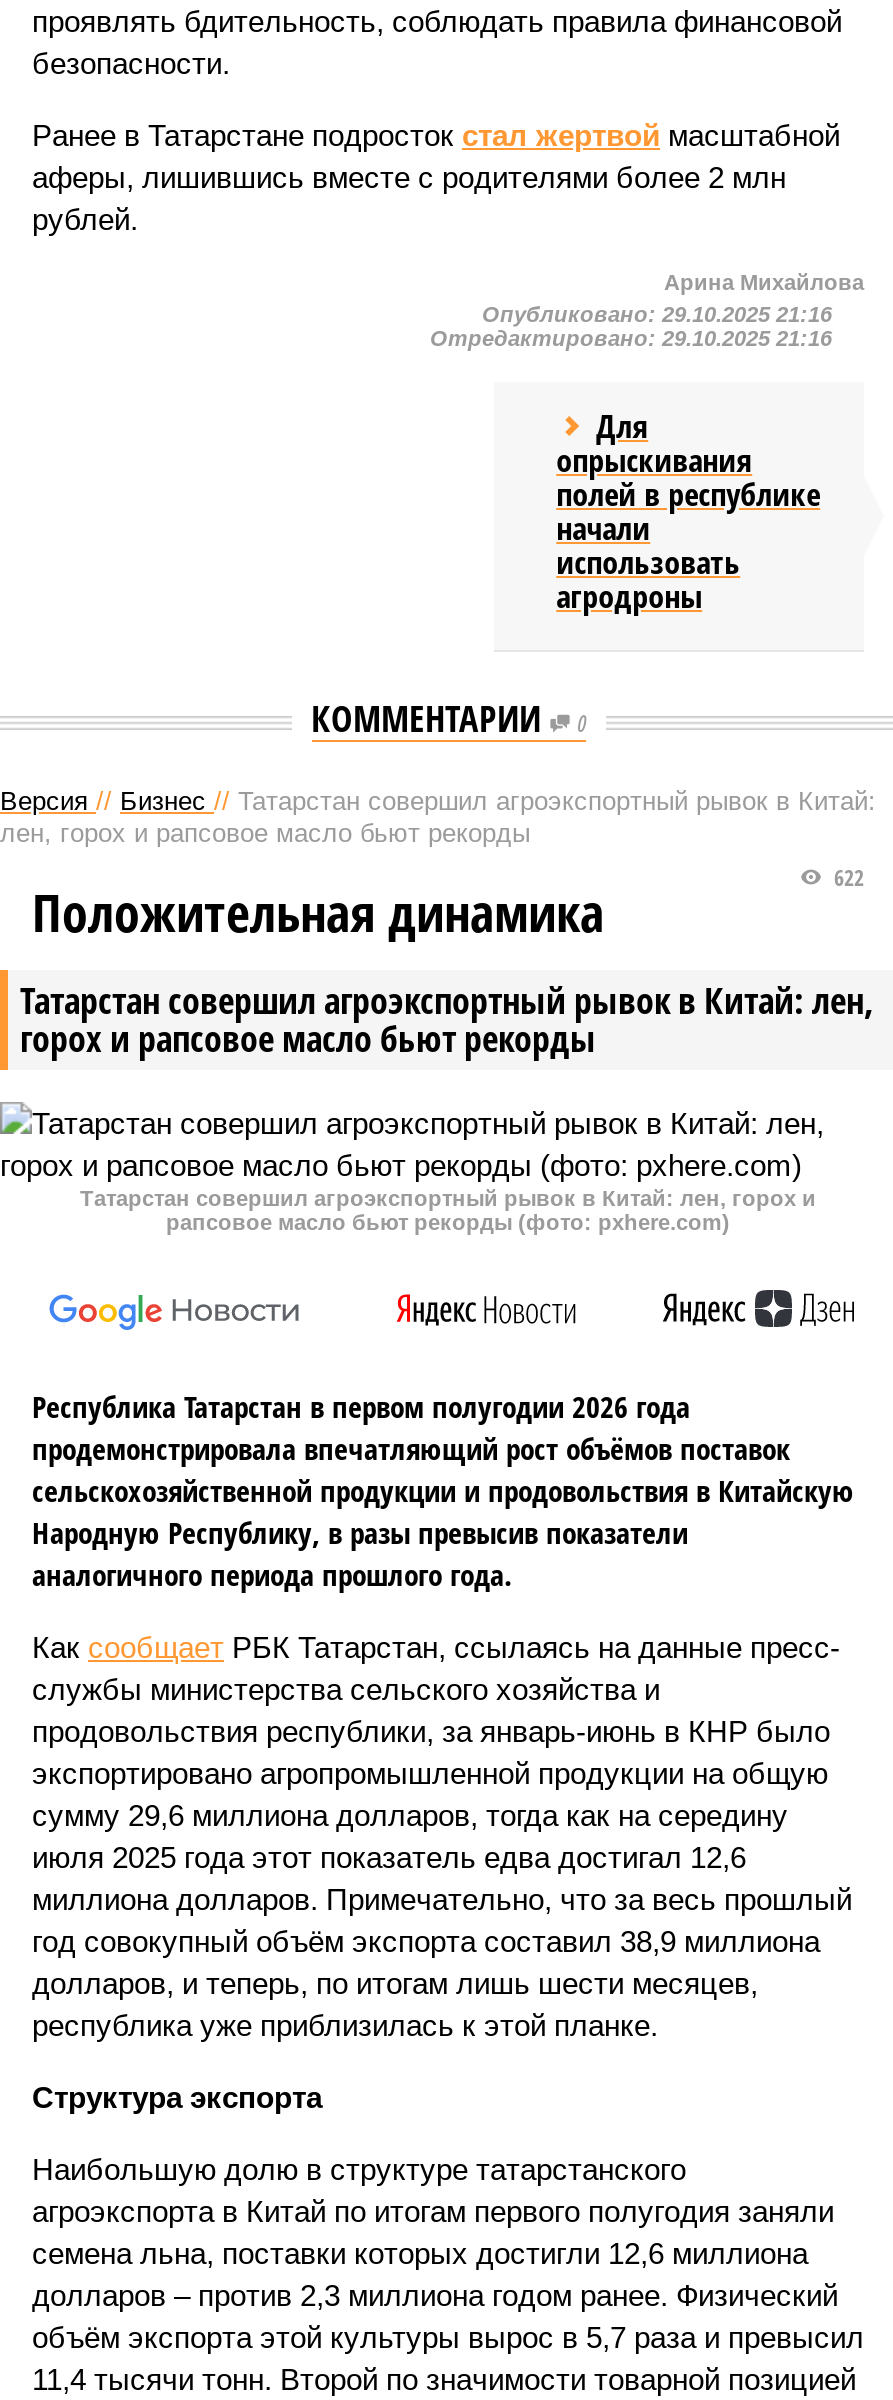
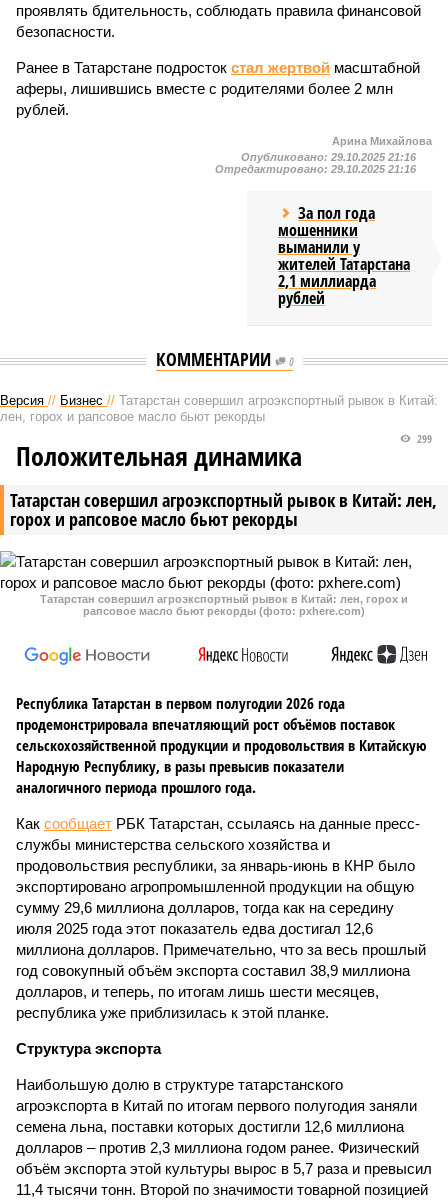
[556,404,820,618] Для | опрыскивания | полей в республике | начали | использовать | агродроны -> [278,202,410,309] За пол года | мошенники | выманили у | жителей Татарстана | 2,1 миллиарда | рублей
[828,862,864,892] 622 -> [414,431,432,446] 299

